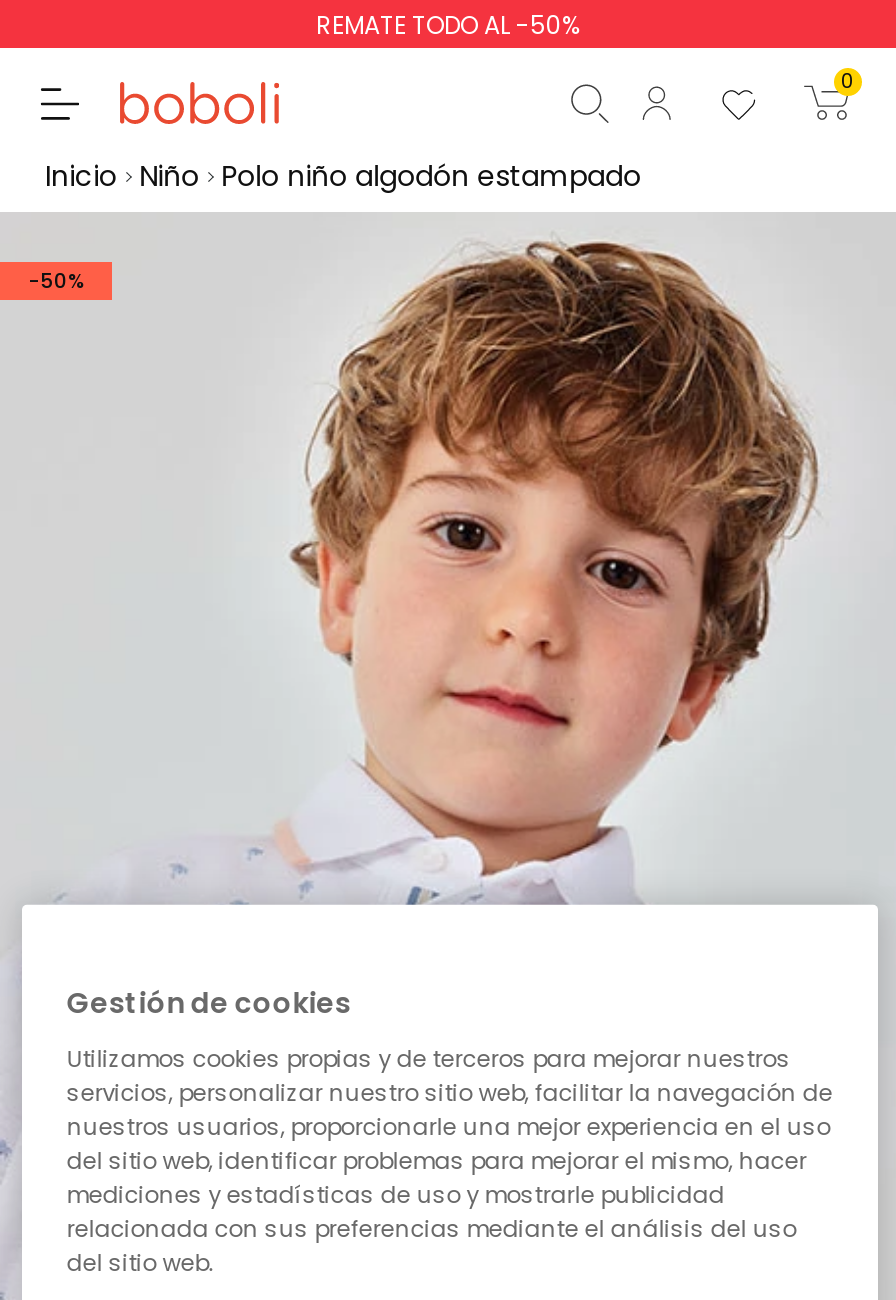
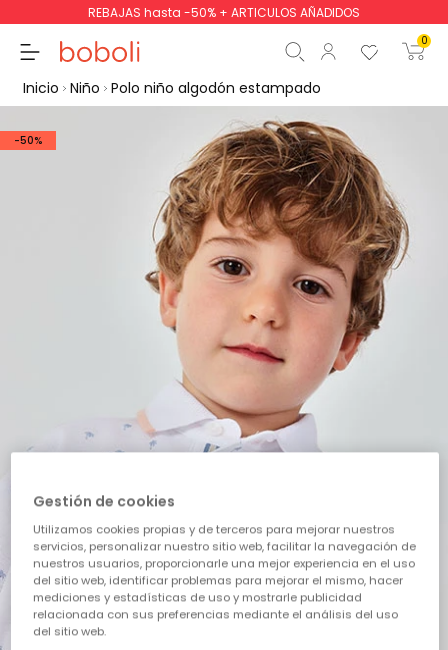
[316,8,580,42] REMATE TODO AL -50% -> [88,4,360,21] REBAJAS hasta -50% + ARTICULOS AÑADIDOS

